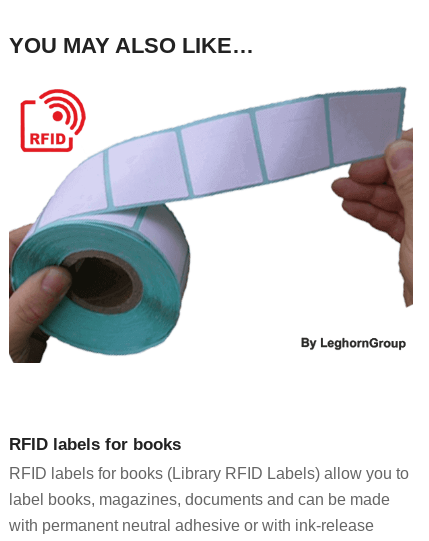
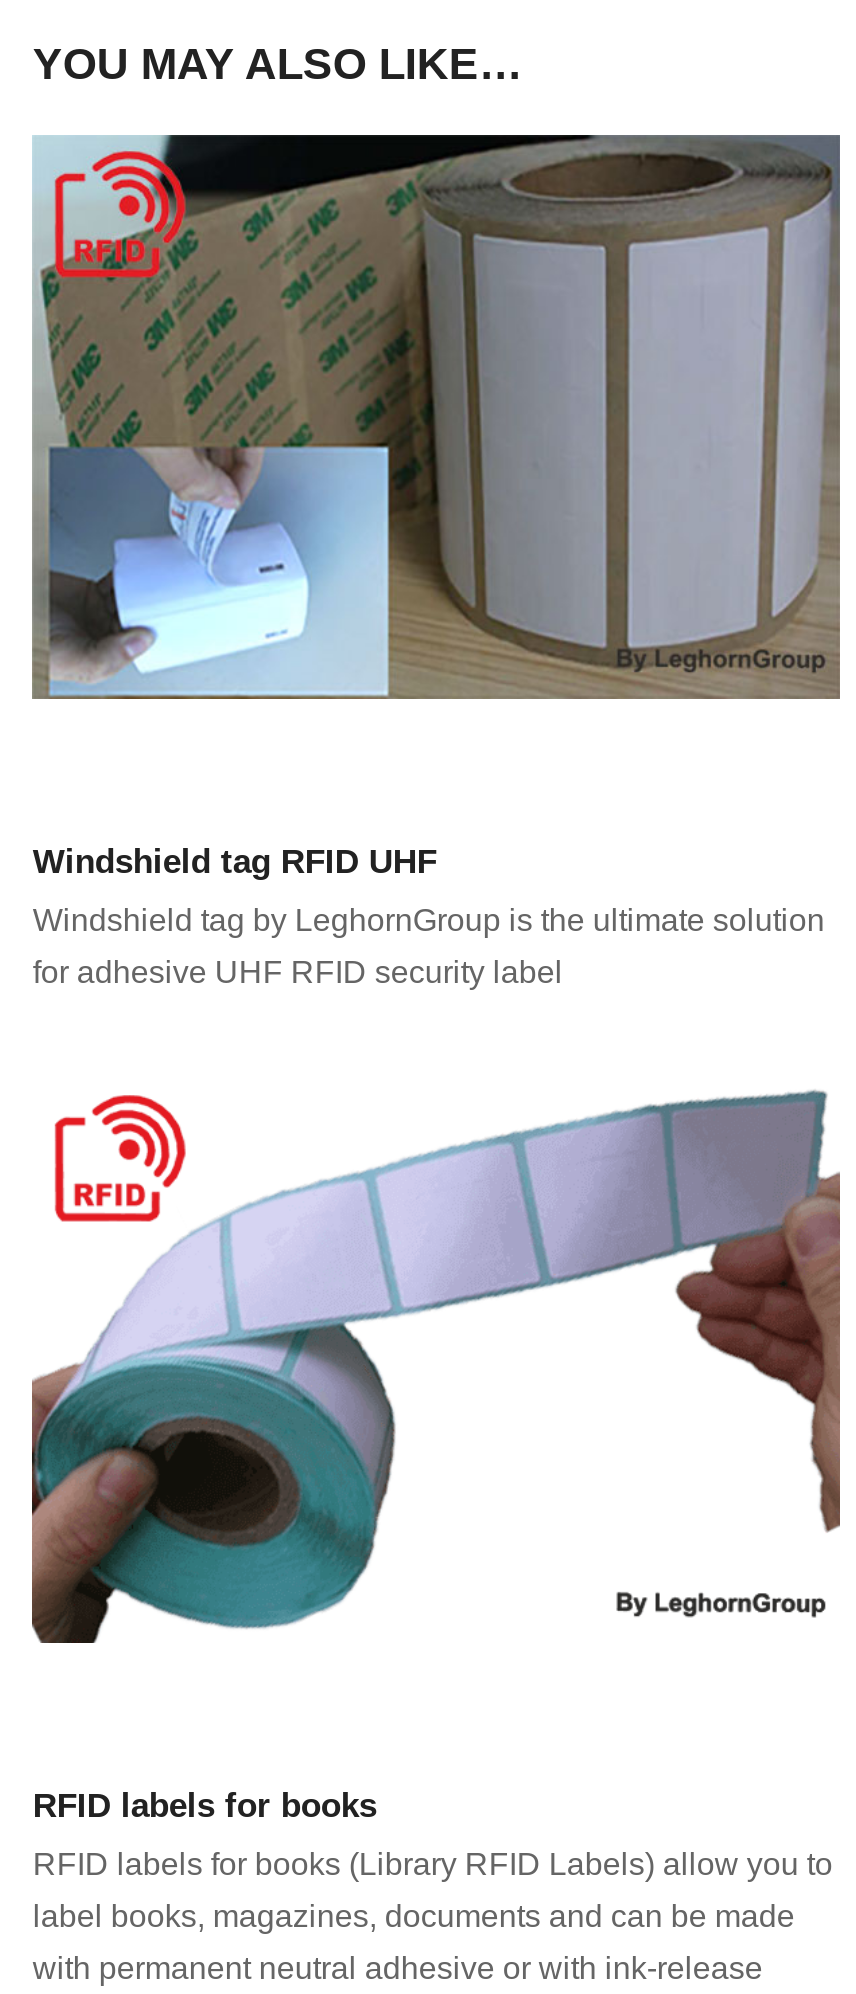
none -> [30,133,842,701] [image]
none -> [33,841,825,989] Windshield tag RFID UHF | Windshield tag by LeghornGroup is the ultimate solution | for adhesive UHF RFID security label

